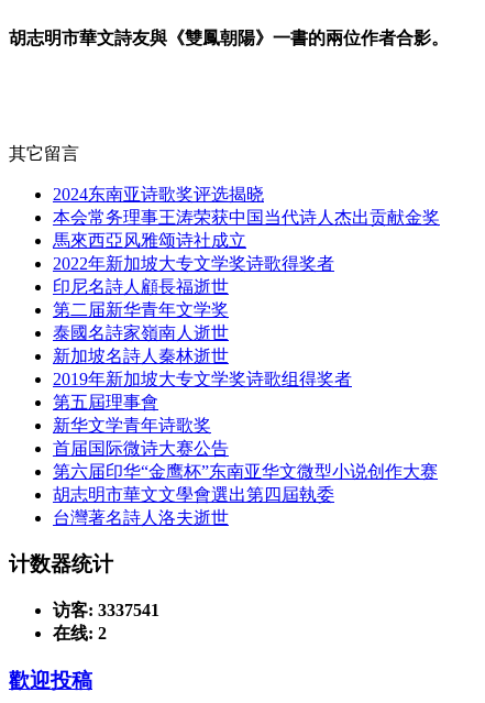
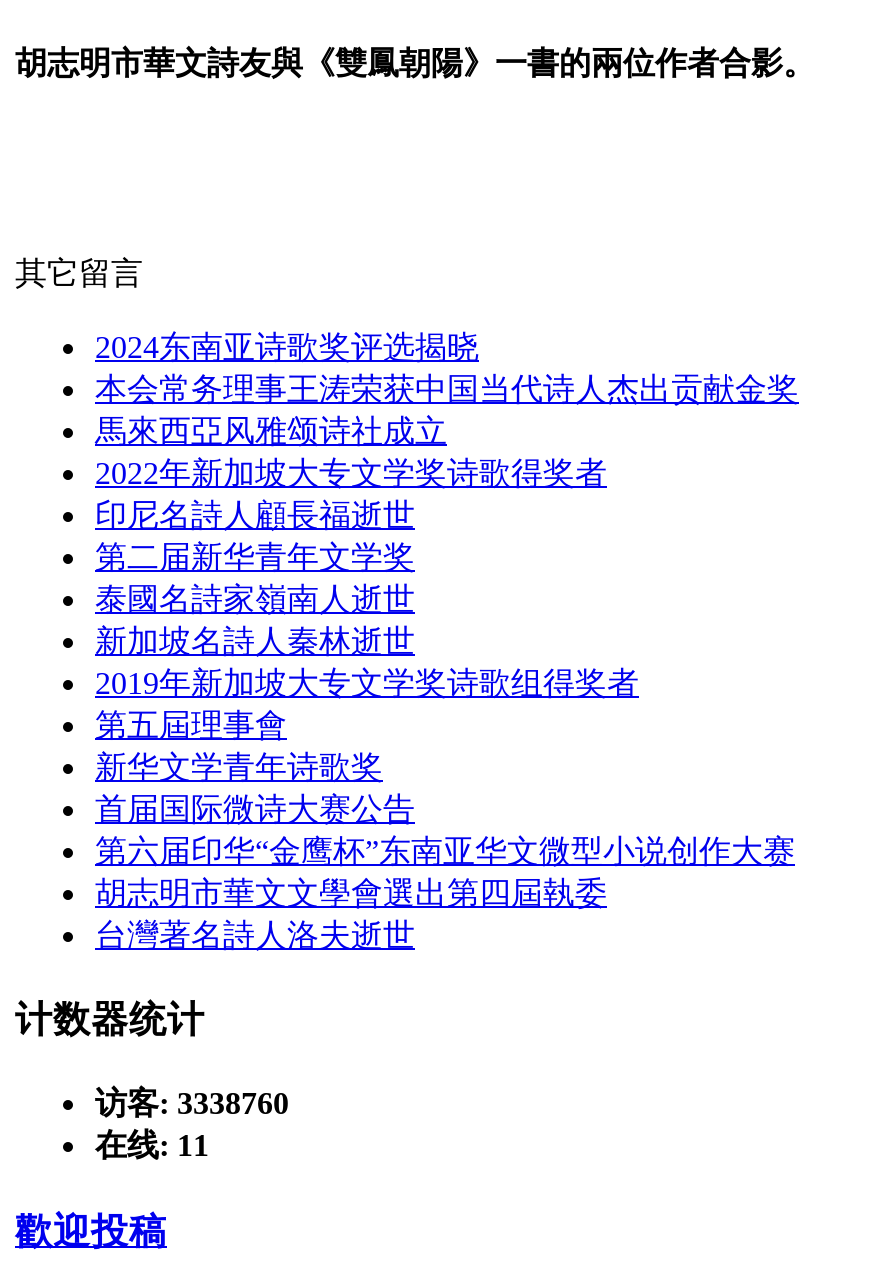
[53,601,159,619] 访客: 3337541 -> [95,1086,289,1120] 访客: 3338760
[53,624,107,642] 在线: 2 -> [95,1128,209,1162] 在线: 11

